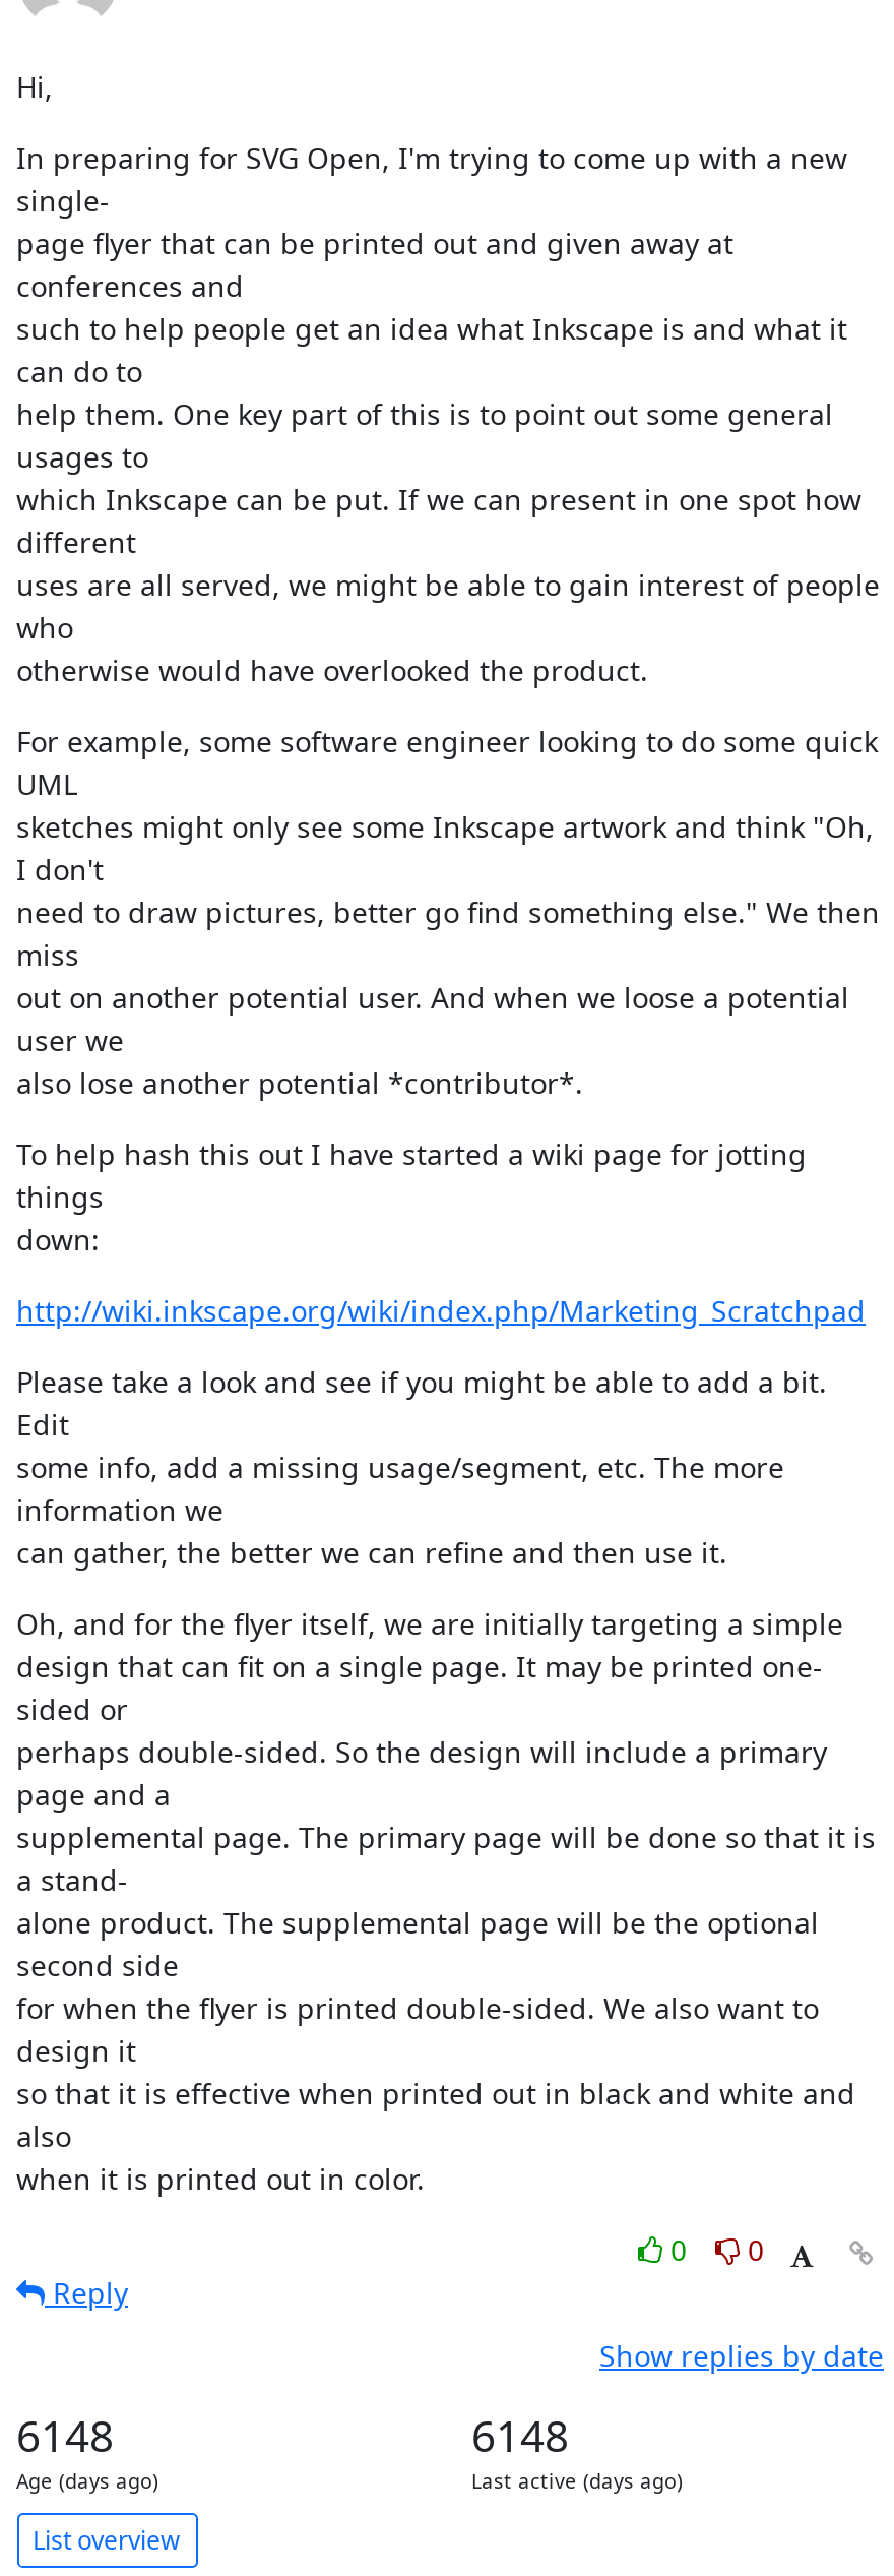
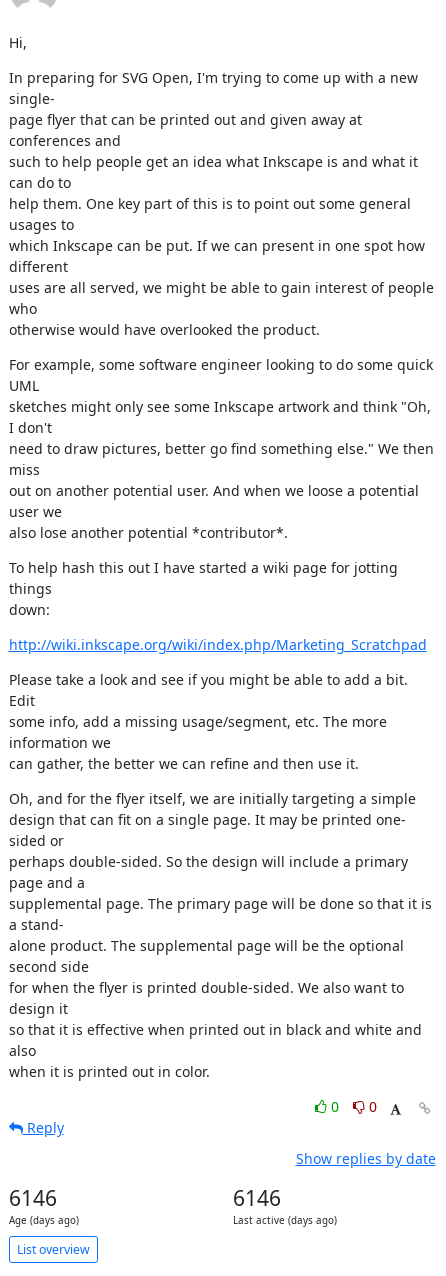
[16,2407,114,2464] 6148 -> [8,1184,56,1212] 6146
[471,2407,569,2464] 6148 -> [232,1184,280,1212] 6146

